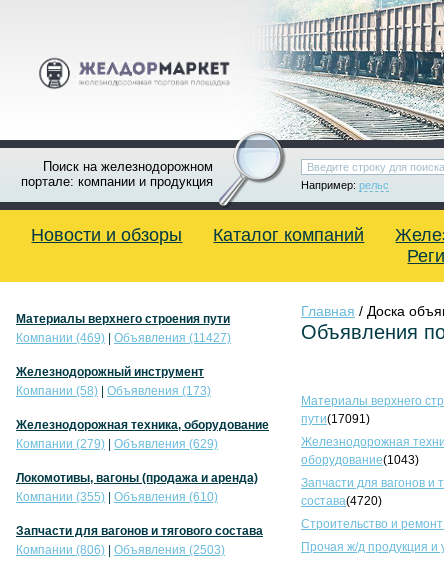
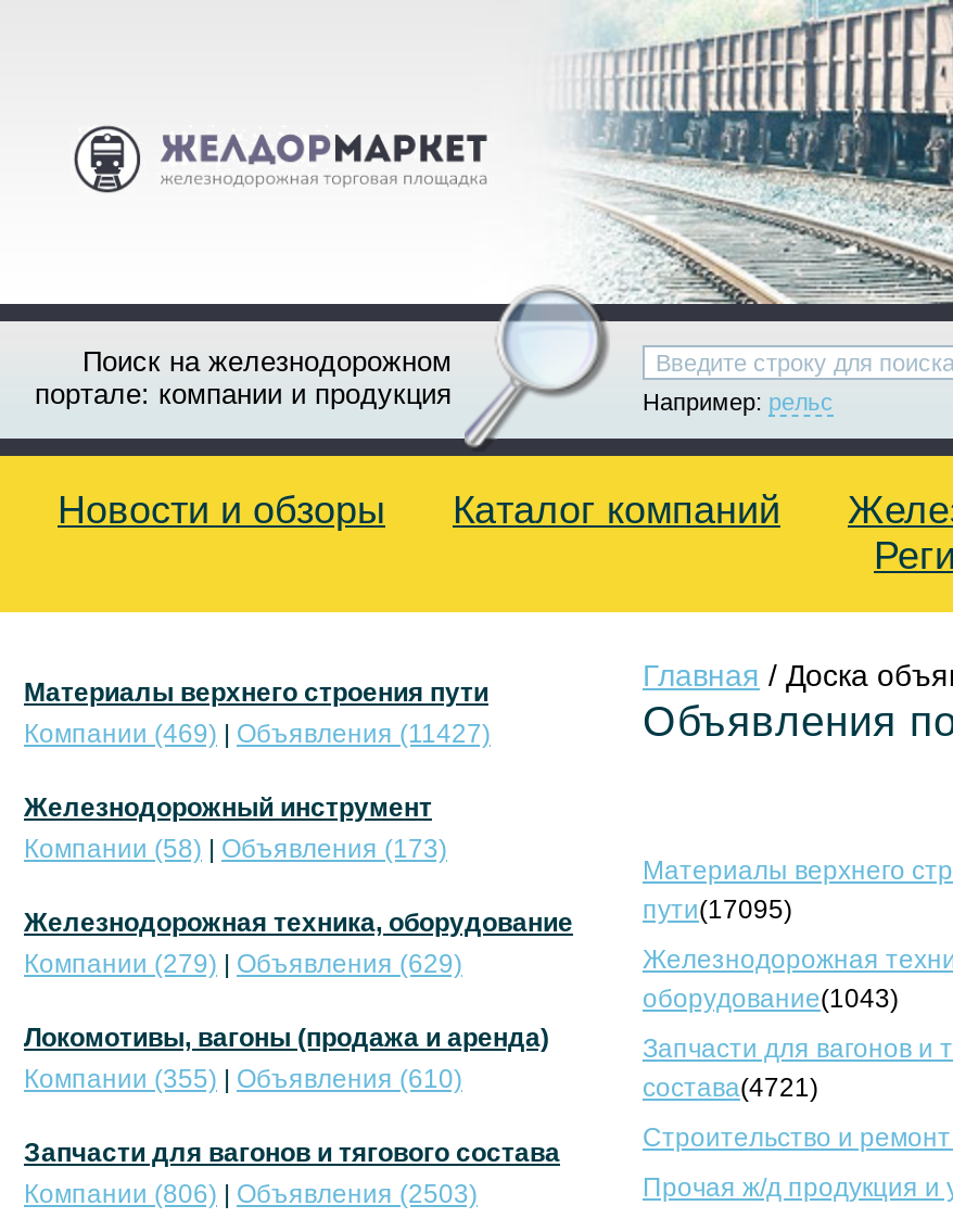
[301,412,370,426] пути(17091) -> [643,894,792,925] пути(17095)
[301,494,382,508] состава(4720) -> [643,1073,818,1103] состава(4721)

